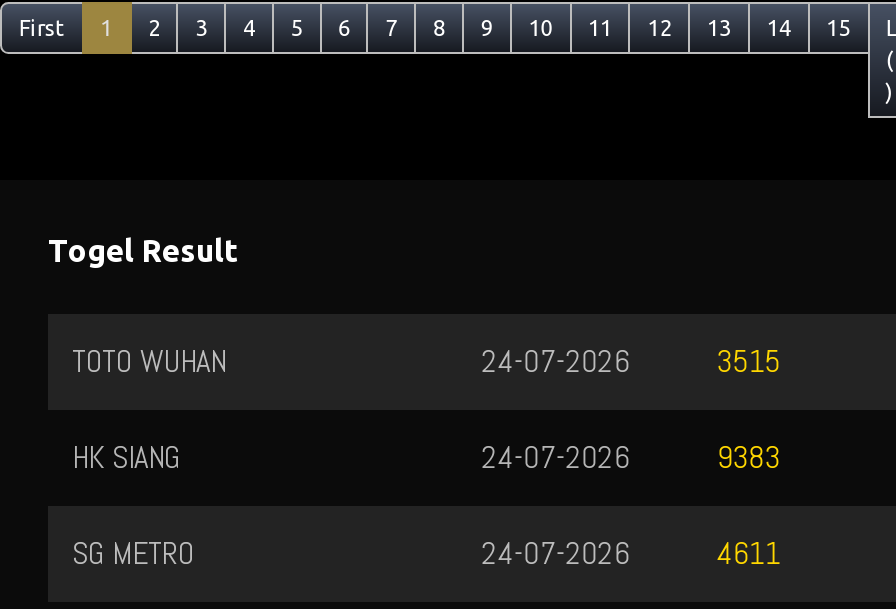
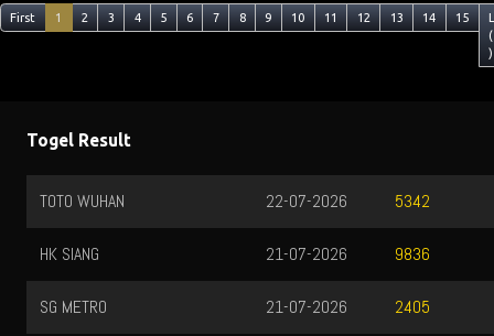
[481,342,629,382] 24-07-2026 -> [265,190,347,213] 22-07-2026
[717,343,781,383] 3515 -> [395,191,430,213] 5342
[481,438,629,478] 24-07-2026 -> [265,243,347,265] 21-07-2026
[717,439,781,479] 9383 -> [395,244,430,266] 9836
[481,534,629,574] 24-07-2026 -> [265,296,347,318] 21-07-2026
[717,535,781,575] 4611 -> [395,297,430,319] 2405

